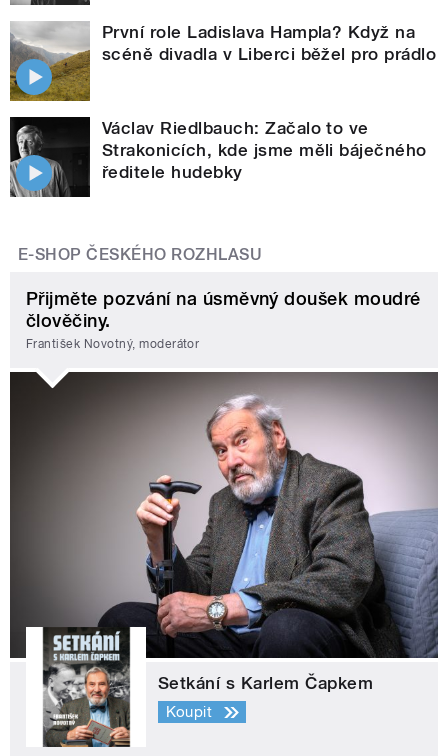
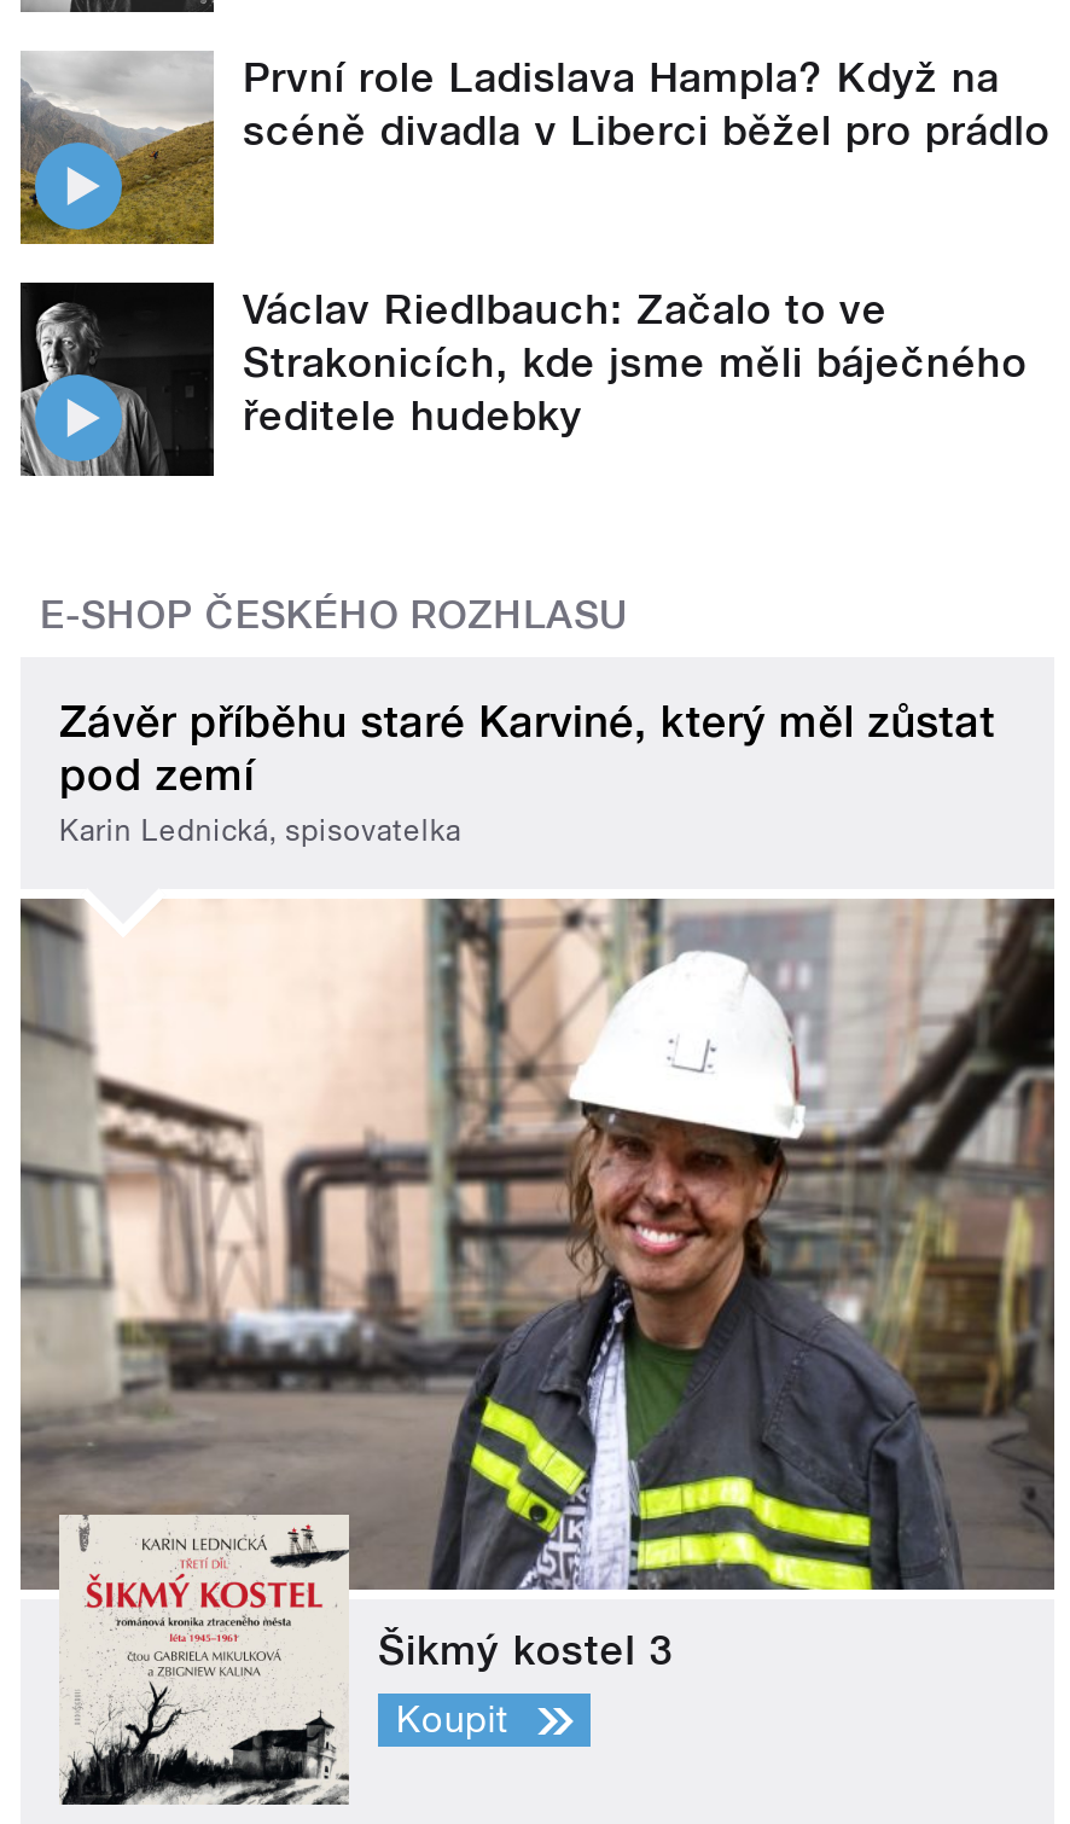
[26,288,421,351] Přijměte pozvání na úsměvný doušek moudré | člověčiny. | František Novotný, moderátor -> [59,695,995,848] Závěr příběhu staré Karviné, který měl zůstat | pod zemí | Karin Lednická, spisovatelka
[9,371,439,748] [image] | Setkání s Karlem Čapkem -> [18,899,1057,1807] [image] | Šikmý kostel 3

